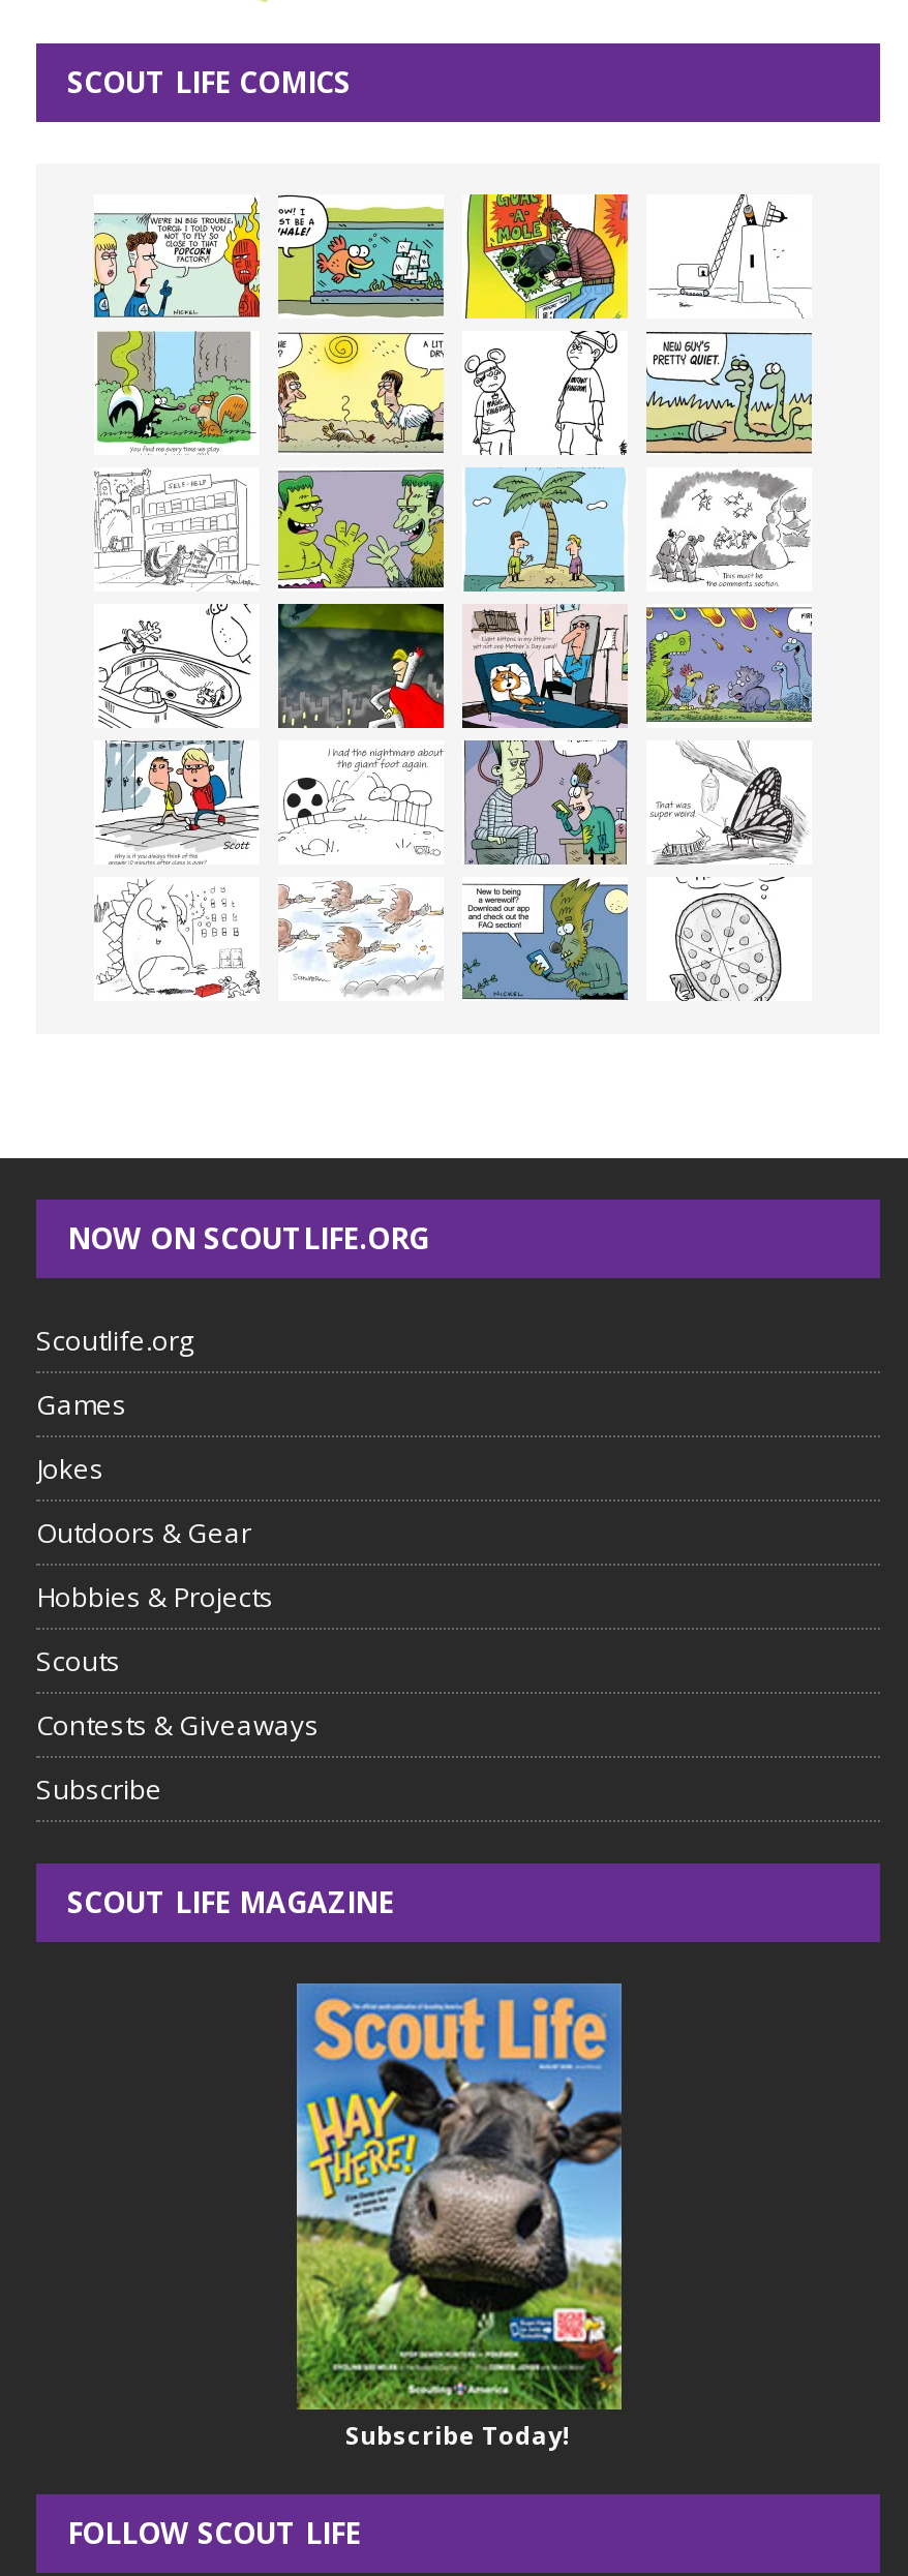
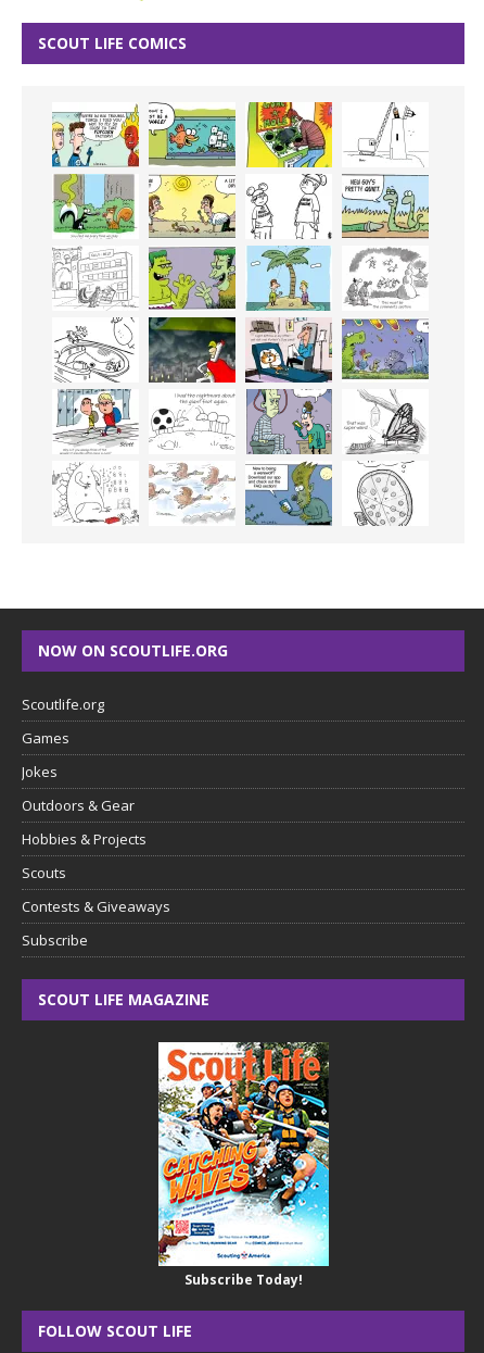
[295,1981,624,2412] [image] -> [157,1041,330,1267] [image]

